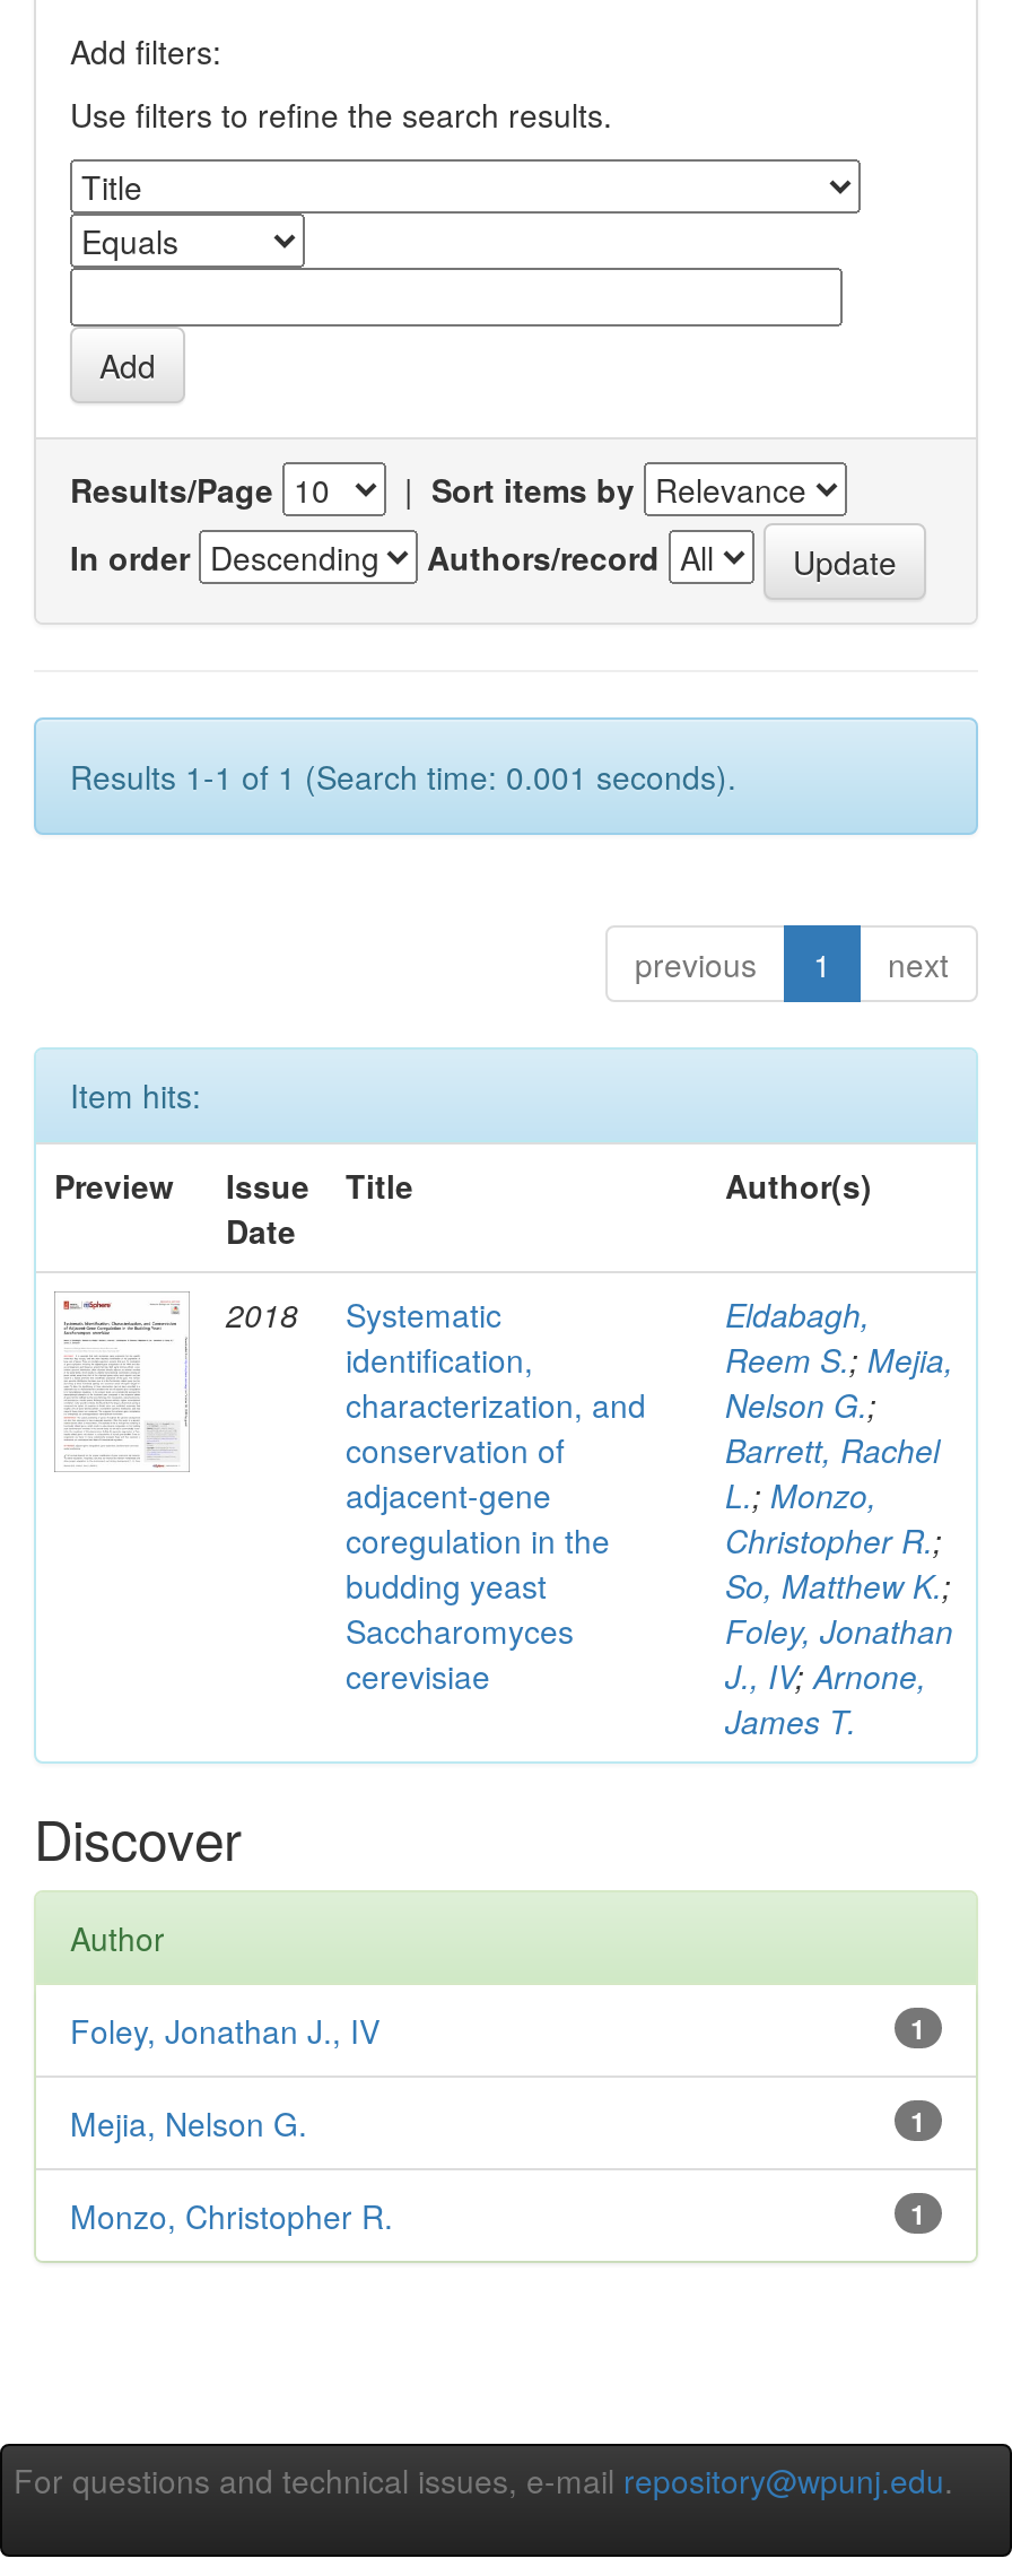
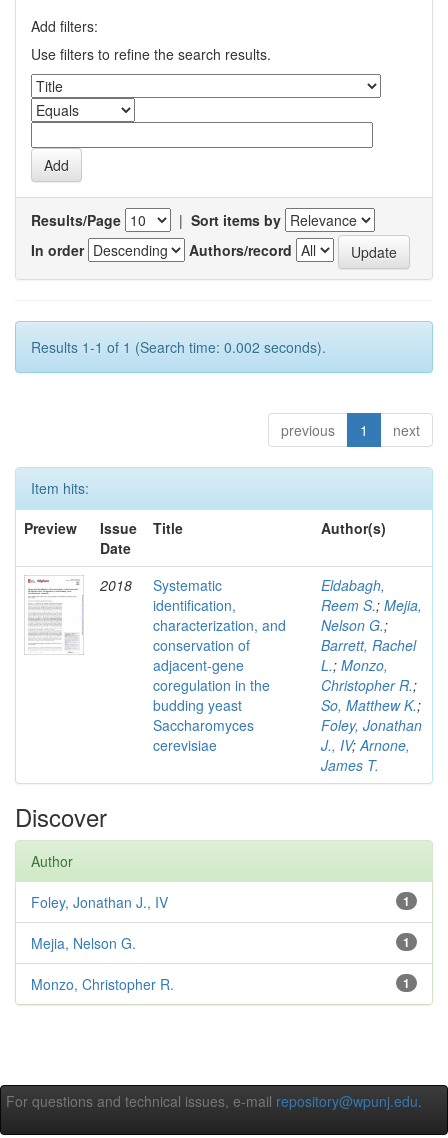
[70,754,736,799] Results 1-1 of 1 (Search time: 0.001 seconds). -> [31,337,326,357] Results 1-1 of 1 (Search time: 0.002 seconds).

